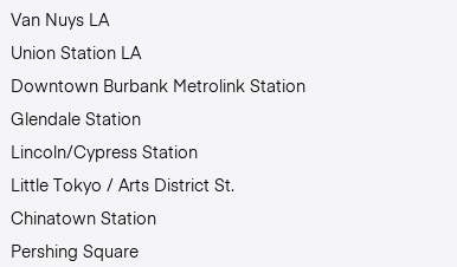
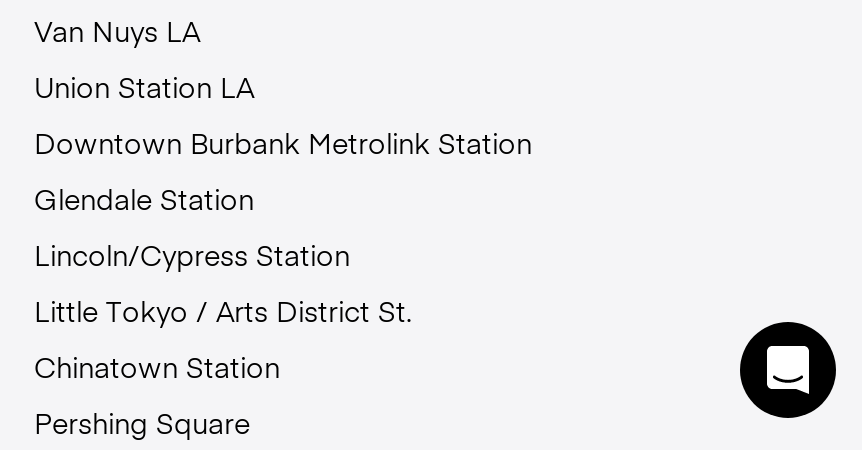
none -> [738,320,838,420] [image]

